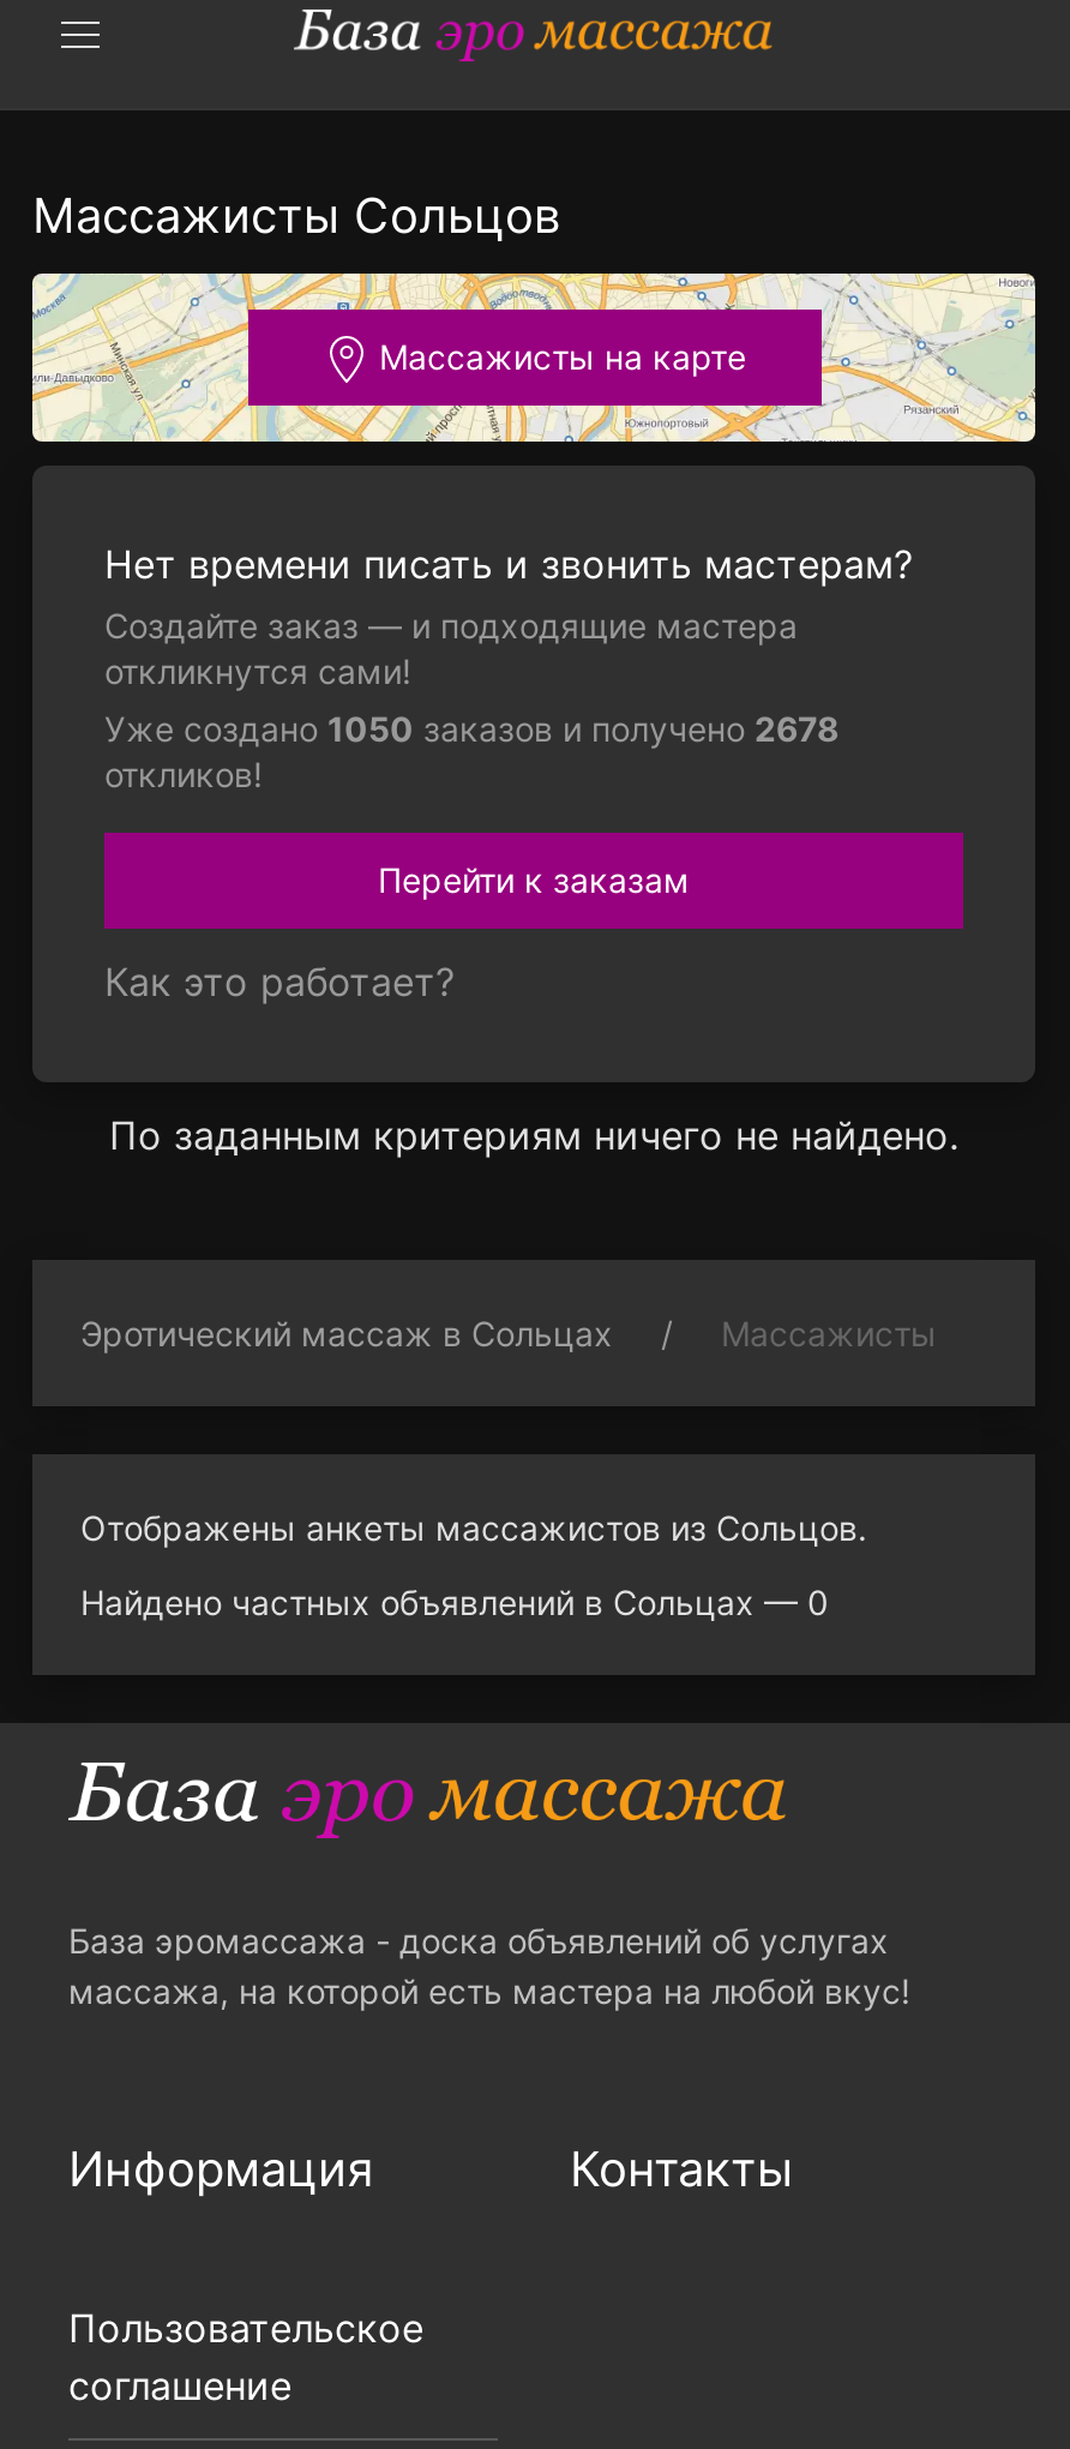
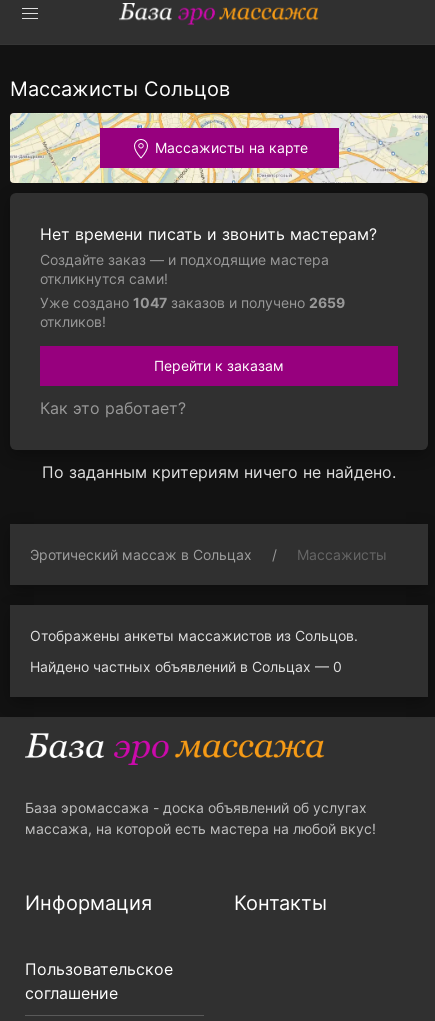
[104,708,838,749] Уже создано 1050 заказов и получено 2678 -> [40,294,345,311] Уже создано 1047 заказов и получено 2659

